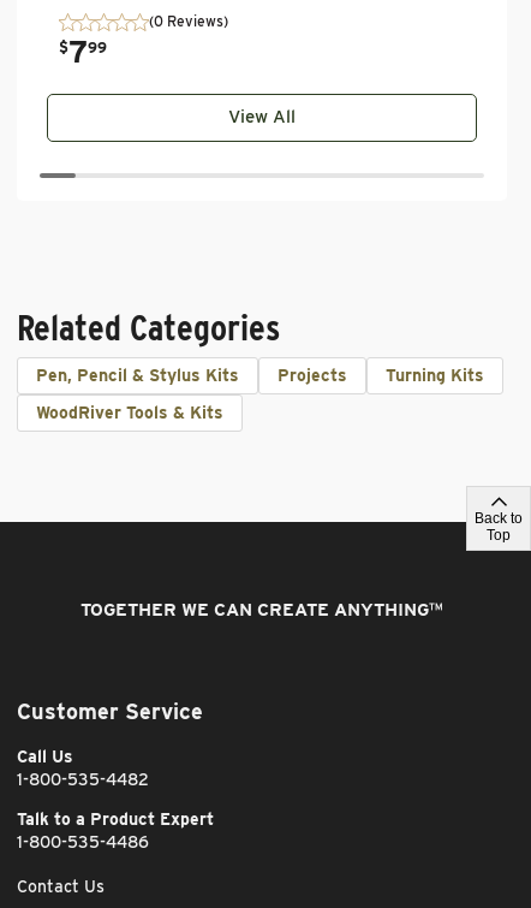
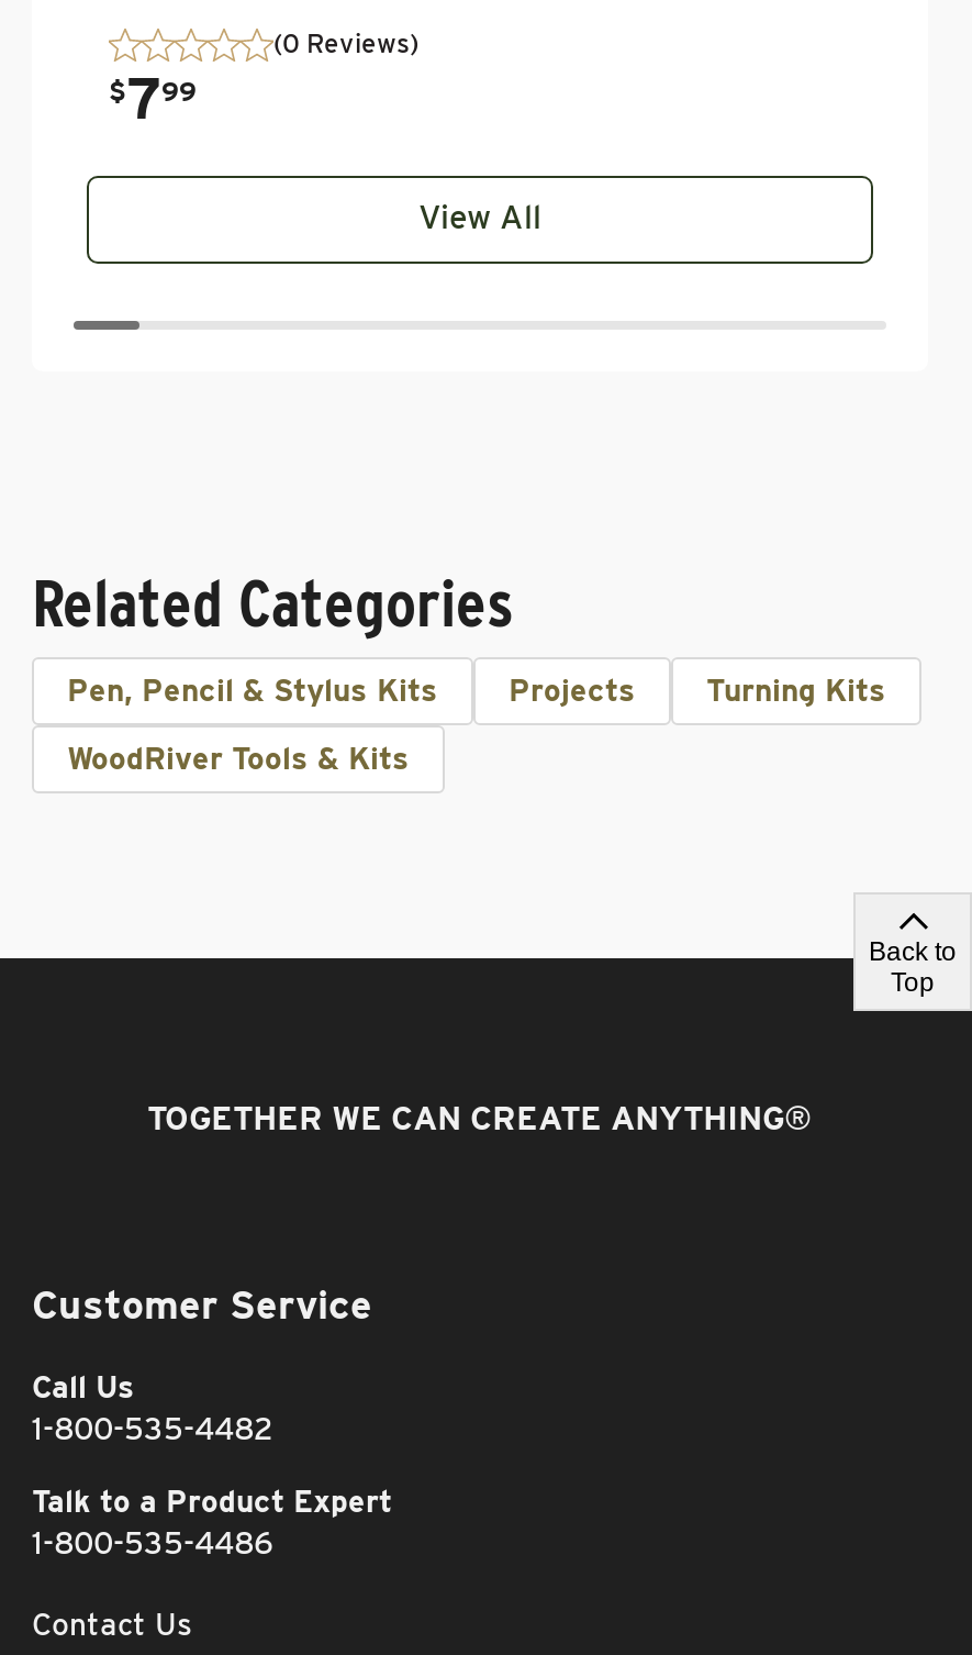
[80,599,443,621] TOGETHER WE CAN CREATE ANYTHING™ -> [147,1100,813,1139] TOGETHER WE CAN CREATE ANYTHING®

